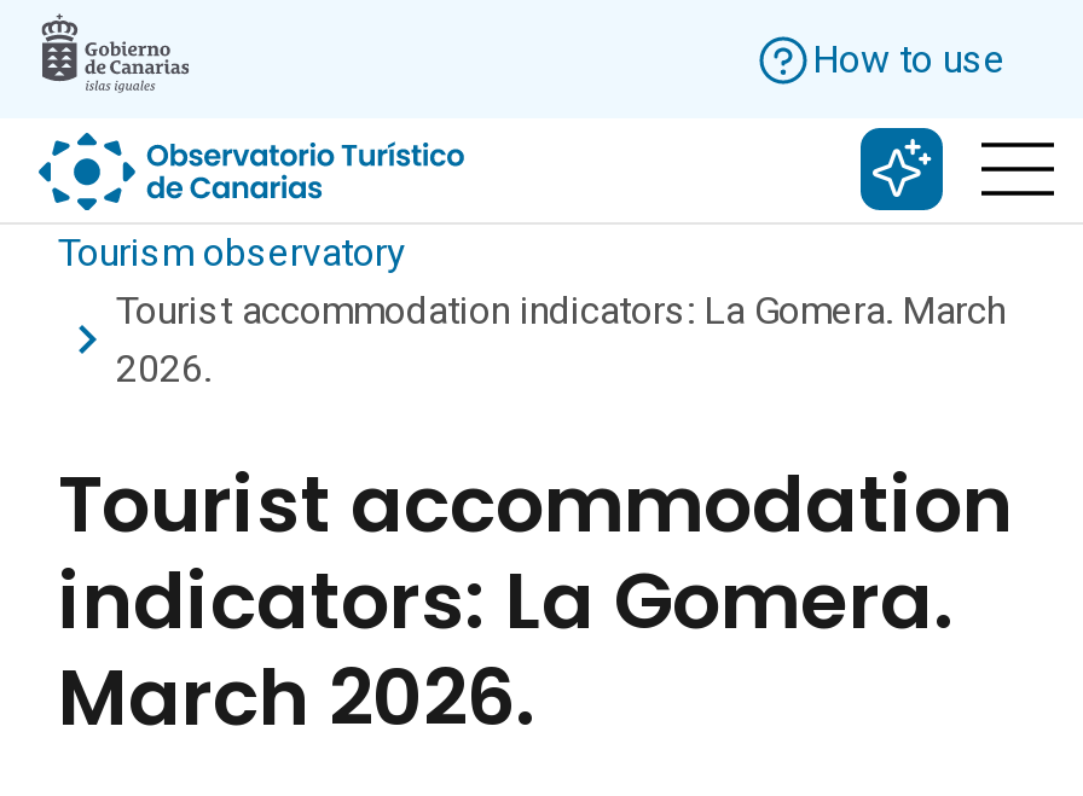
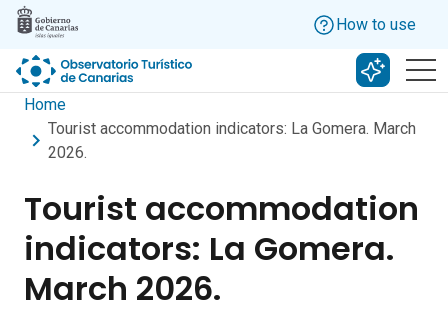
[58,229,406,274] Tourism observatory -> [24,95,66,114] Home

